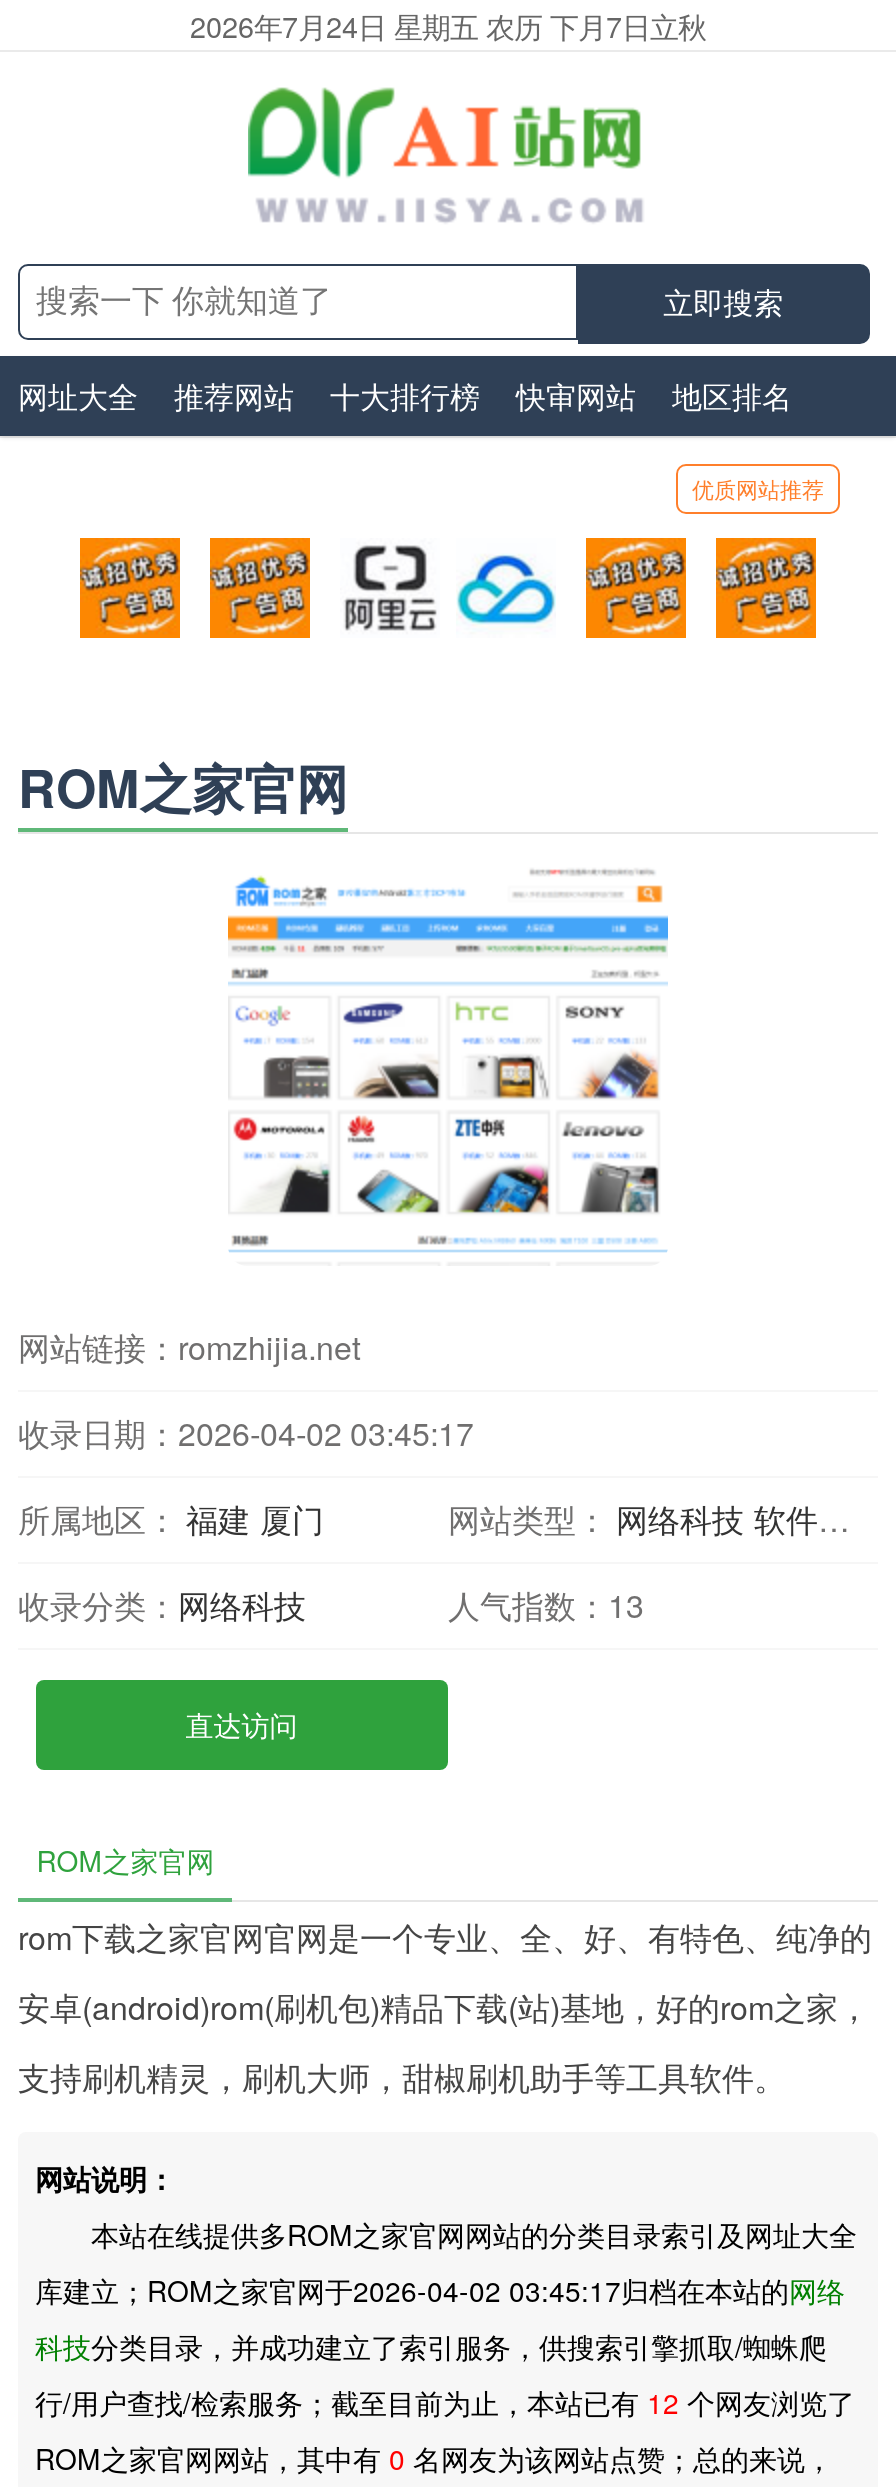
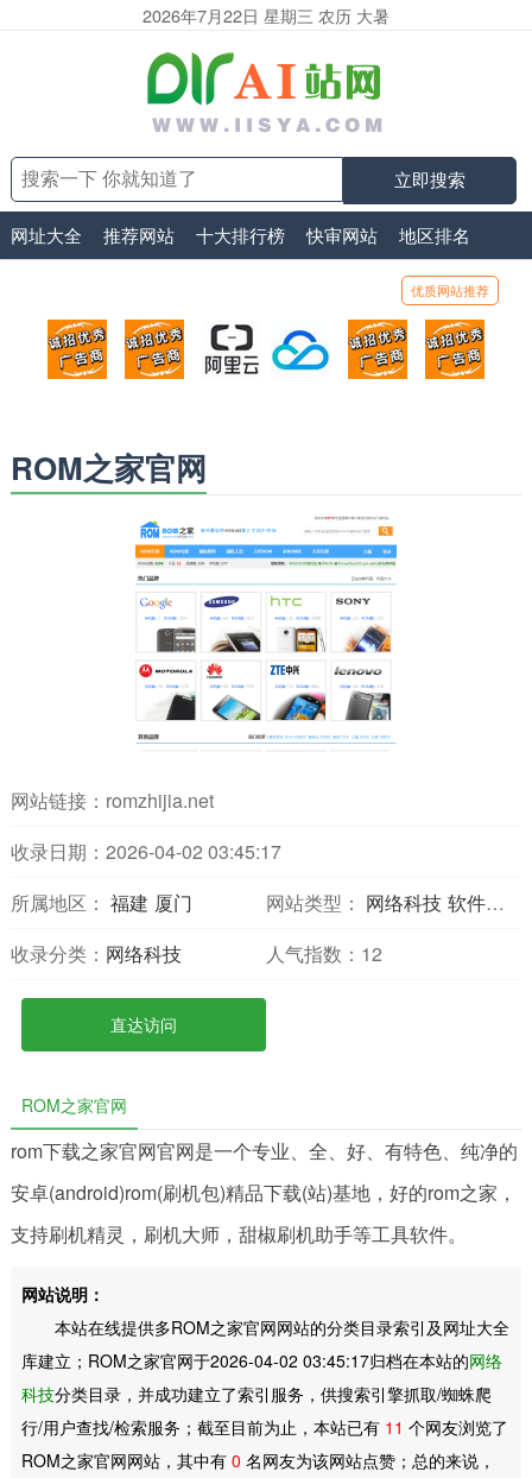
[190,4,706,46] 2026年7月24日 星期五 农历 下月7日立秋 -> [142,2,389,27] 2026年7月22日 星期三 农历 大暑
[448,1582,644,1628] 人气指数：13 -> [266,940,382,967] 人气指数：12
[35,2381,855,2421] 行/用户查找/检索服务；截至目前为止，本站已有12个网友浏览了 -> [21,1415,508,1438] 行/用户查找/检索服务；截至目前为止，本站已有11个网友浏览了

